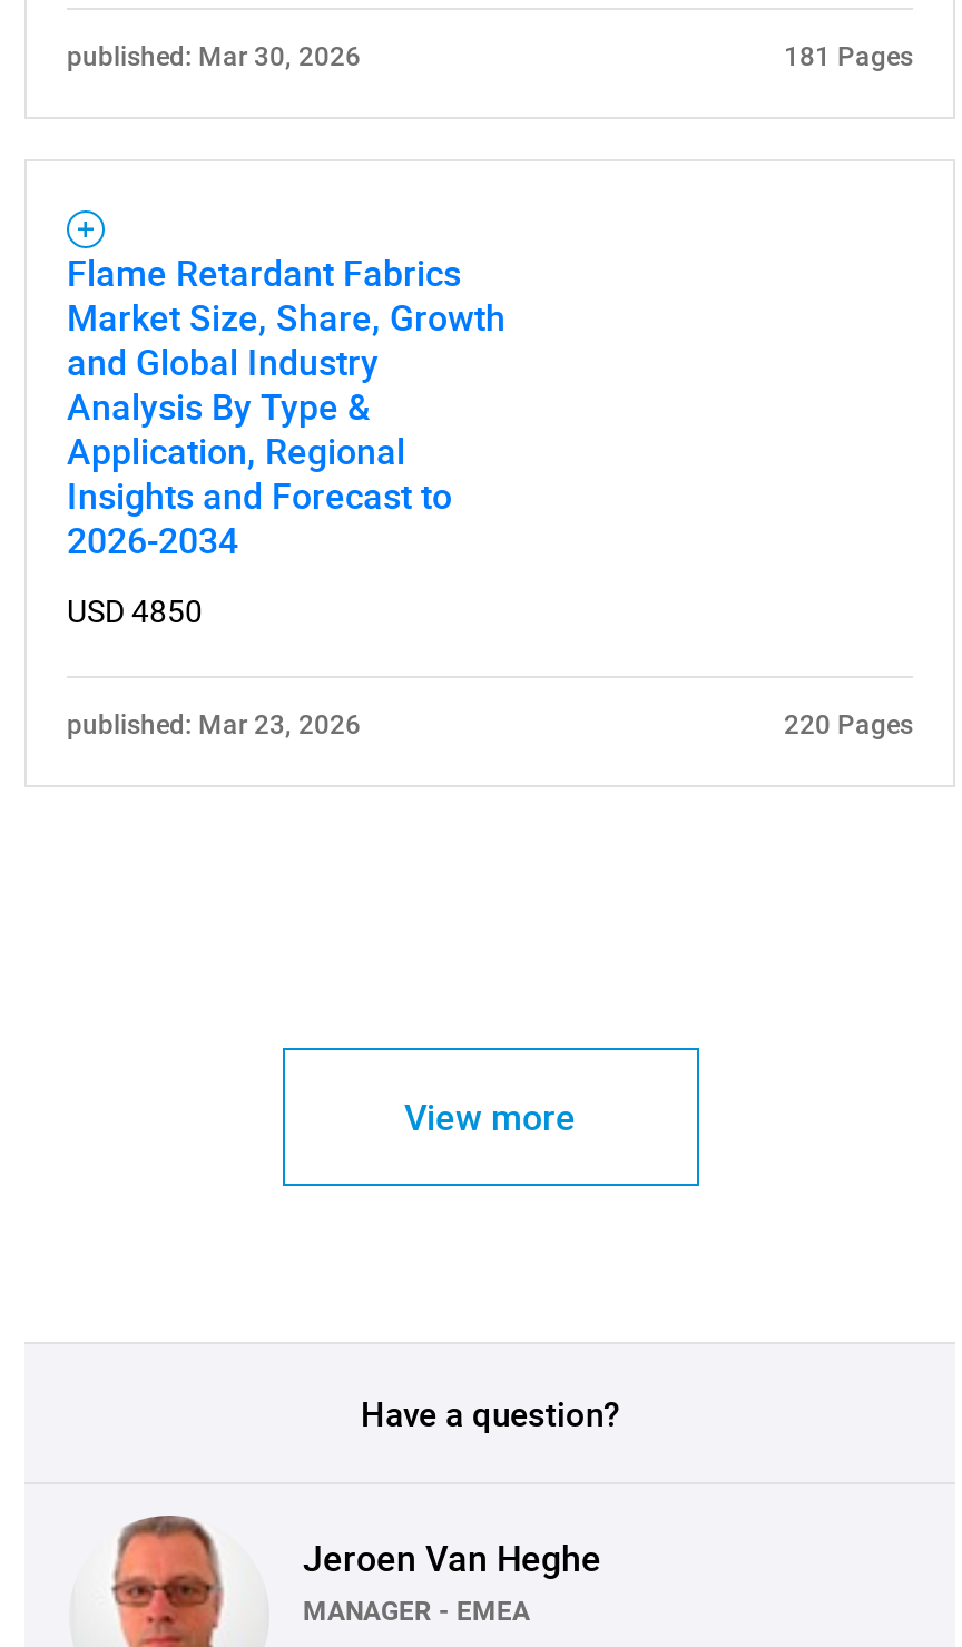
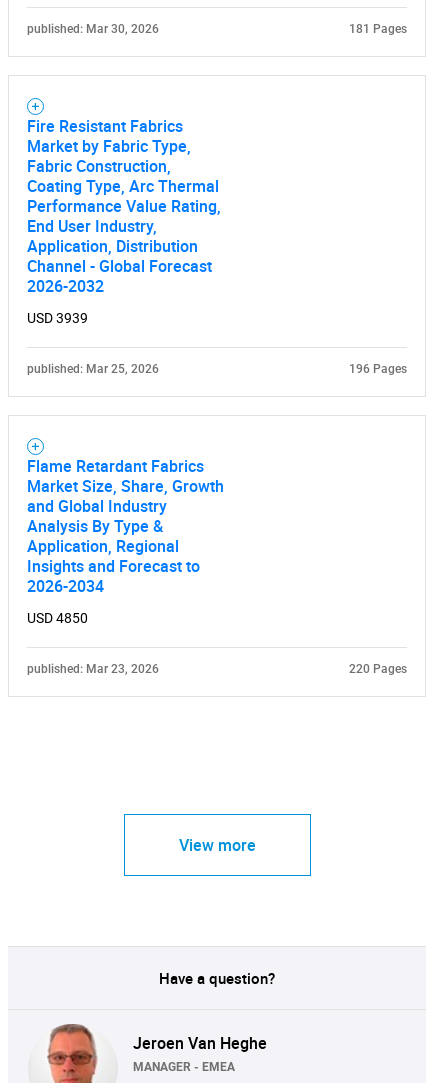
none -> [27,115,407,376] Fire Resistant Fabrics | Market by Fabric Type, | Fabric Construction, | Coating Type, Arc Thermal | Performance Value Rating, | End User Industry, | Application, Distribution | Channel - Global Forecast | 2026-2032 | USD 3939 | published: Mar 25, 2026 | 196 Pages

